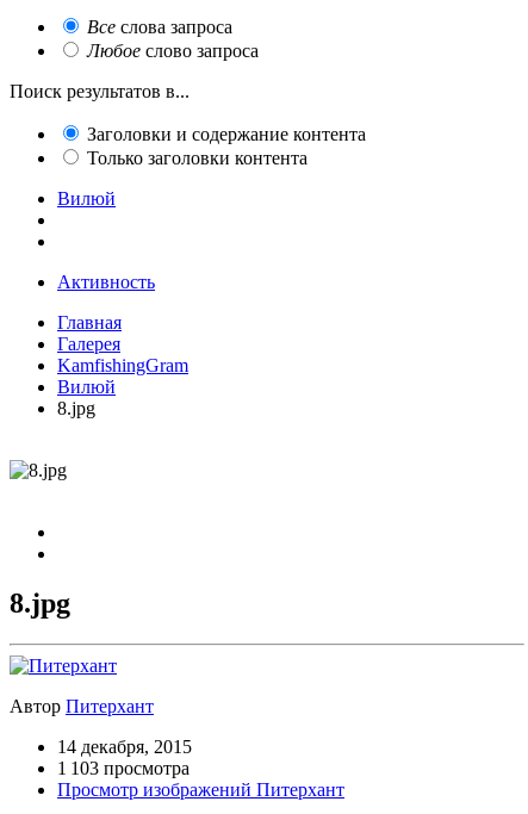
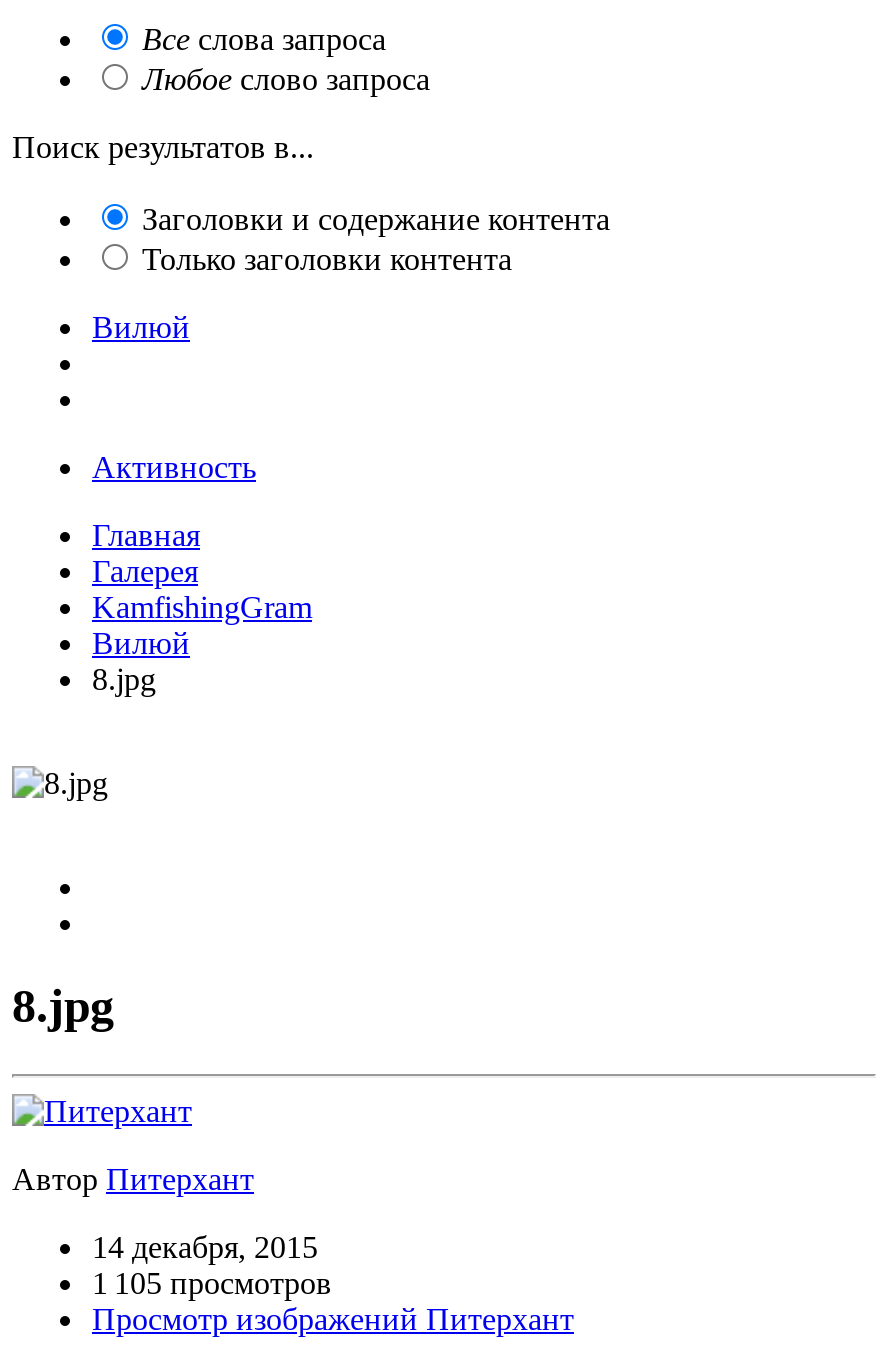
[57,758,190,779] 1 103 просмотра -> [92,1267,332,1301] 1 105 просмотров

